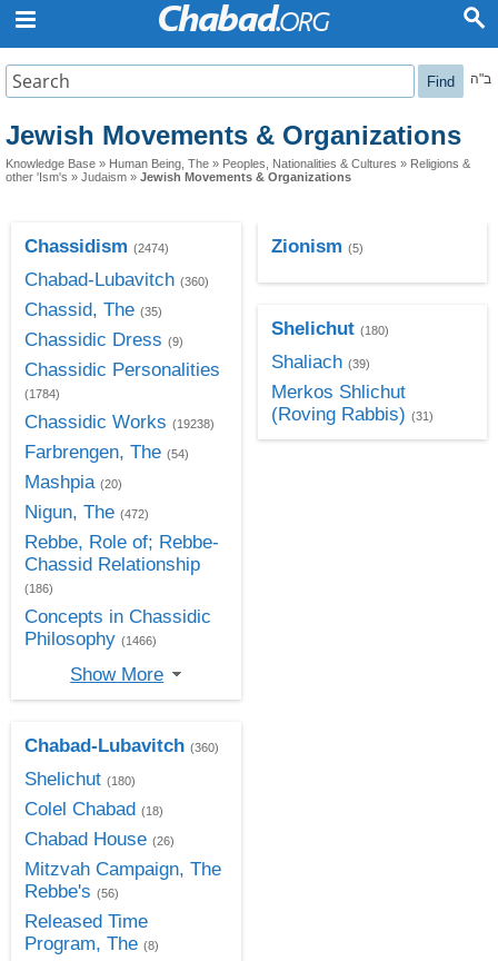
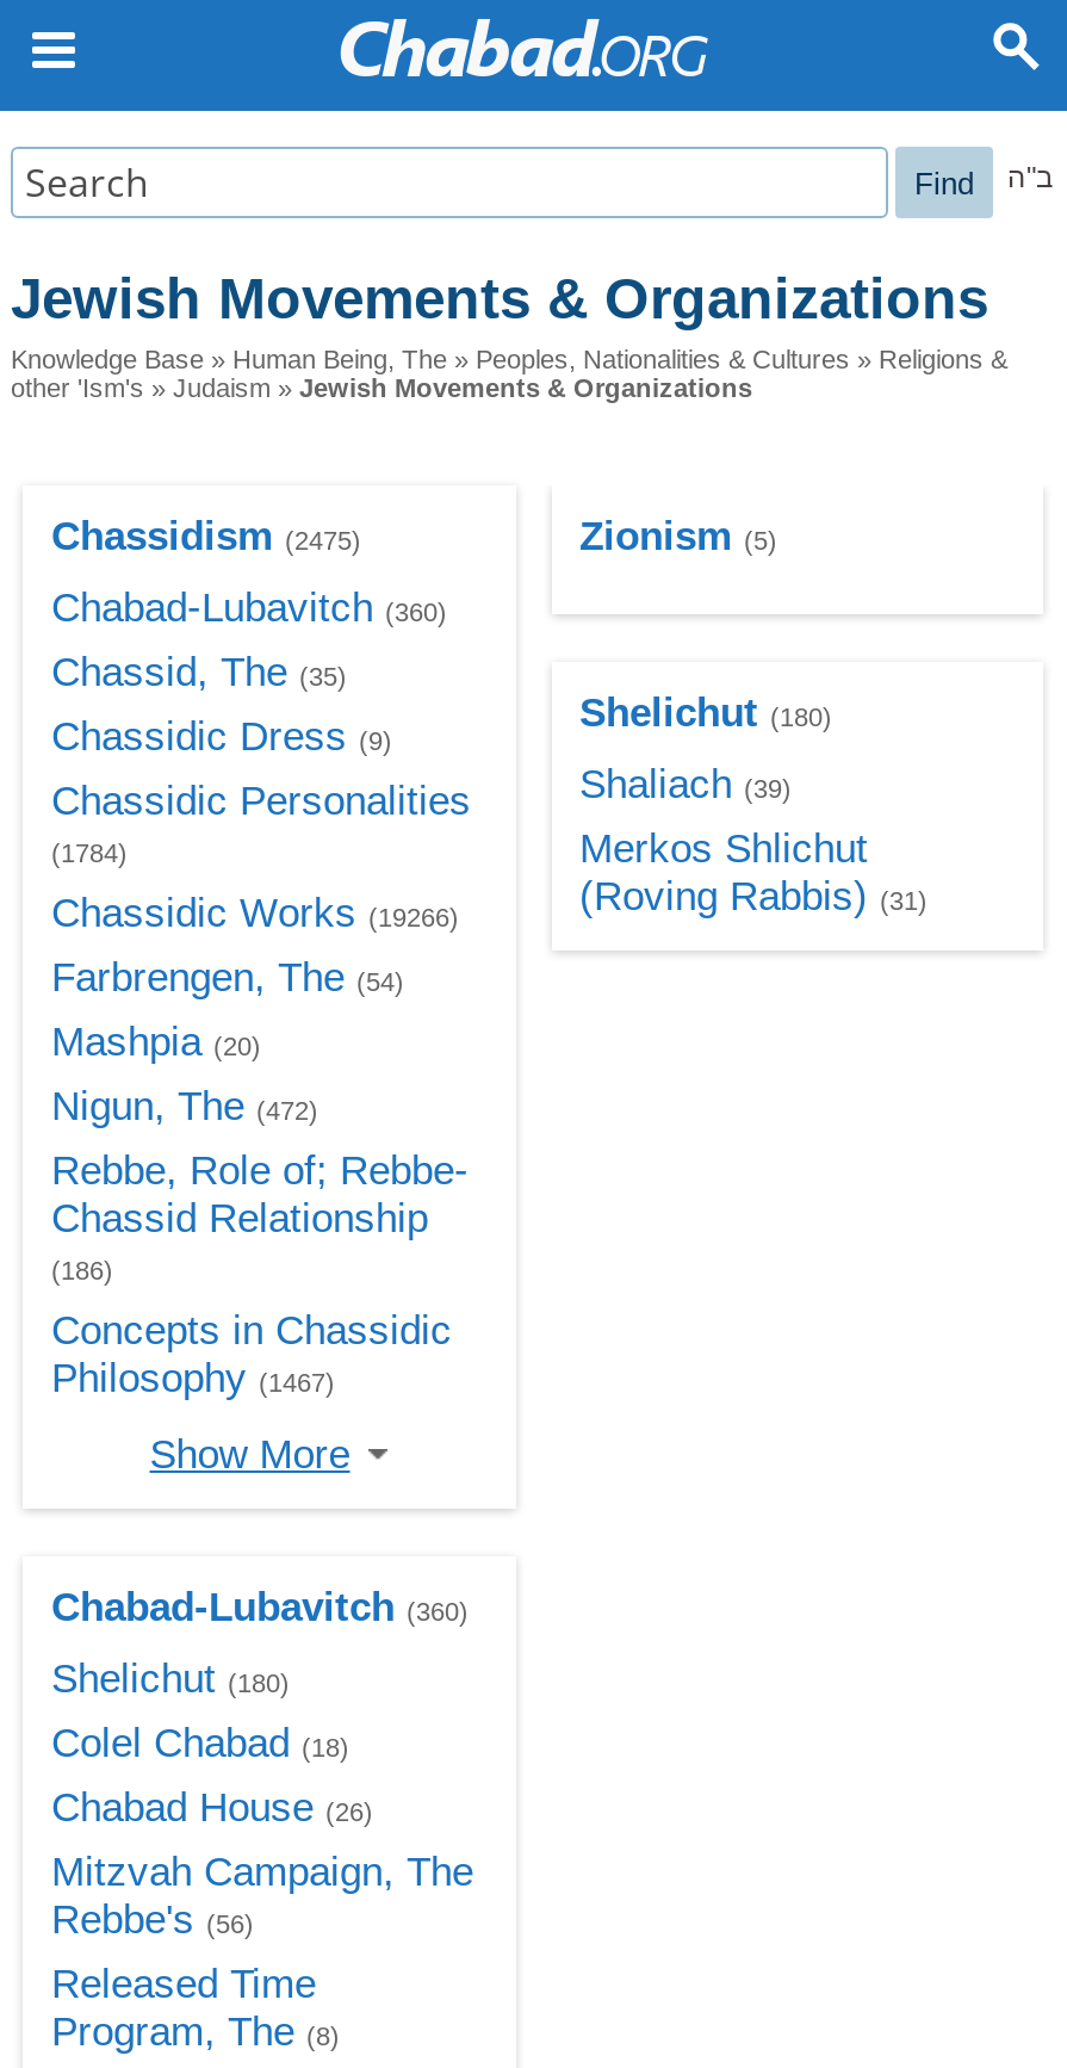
[24,236,169,257] Chassidism (2474) -> [51,514,361,559] Chassidism (2475)
[24,412,215,433] Chassidic Works (19238) -> [51,891,459,936] Chassidic Works (19266)
[24,628,157,650] Philosophy (1466) -> [51,1356,335,1401] Philosophy (1467)

